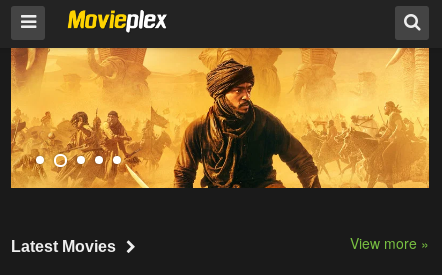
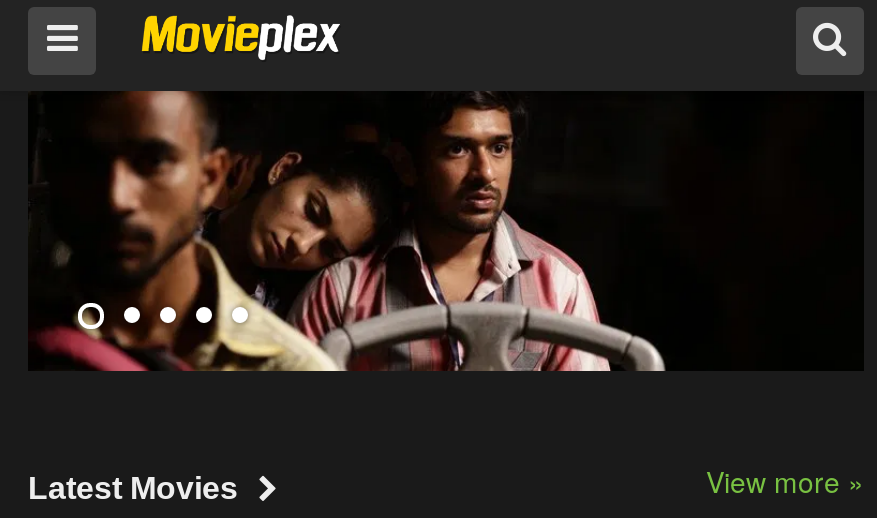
[10,47,430,189] [image] -> [28,91,864,373] [image]

